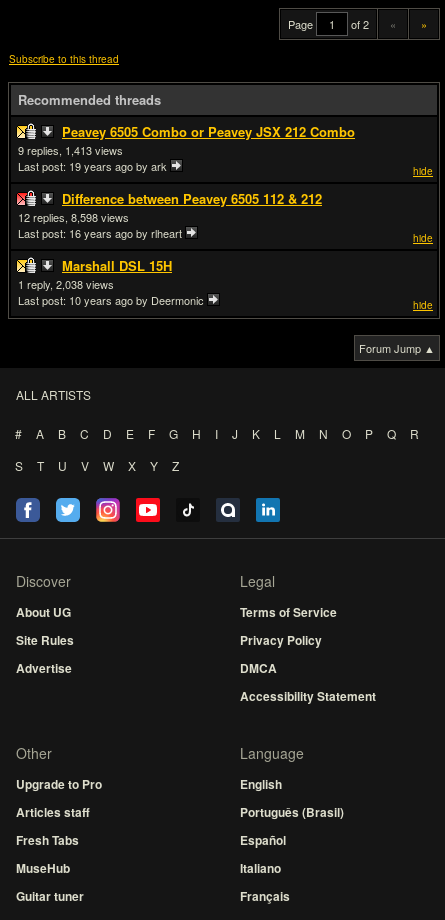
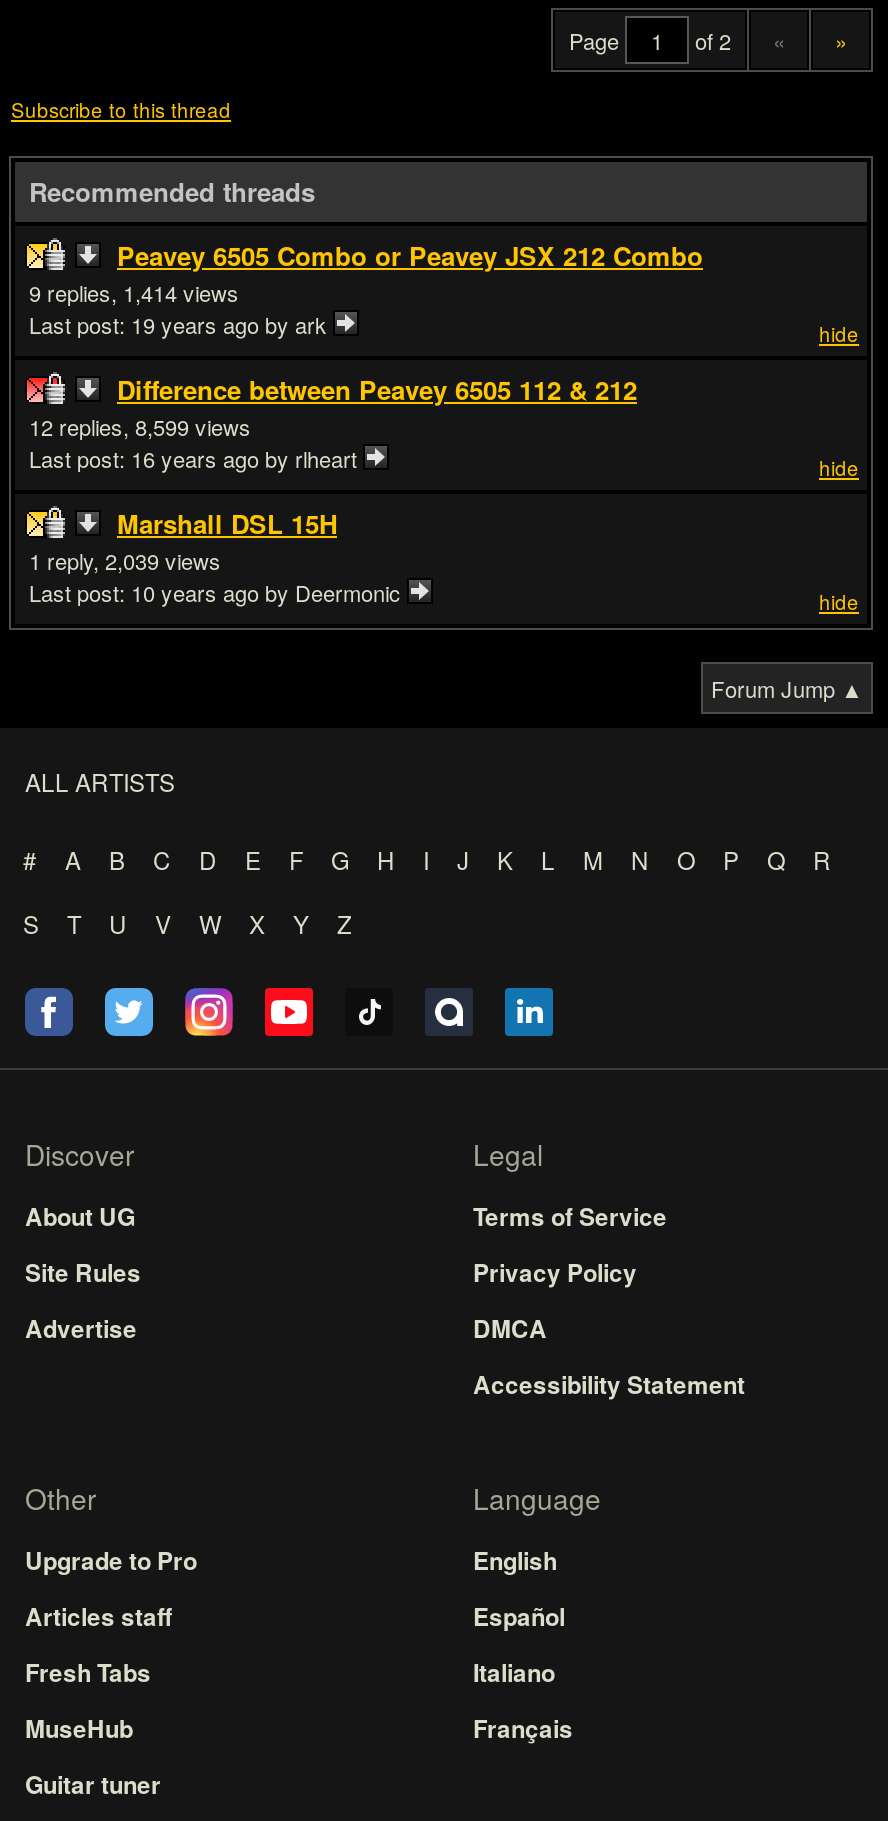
[65,142,92,158] 1,413 -> [123,276,177,308] 1,414
[71,209,98,225] 8,598 -> [135,410,189,442] 8,599
[18,276,83,292] 1 2,038 -> [29,544,159,576] 1 2,039
[240,803,344,821] Português (Brasil) -> none
moved [240,831,290,905] -> [473,1598,573,1746]: Español | Italiano | Français

